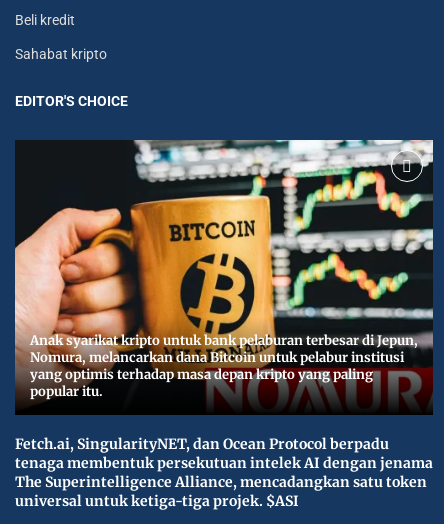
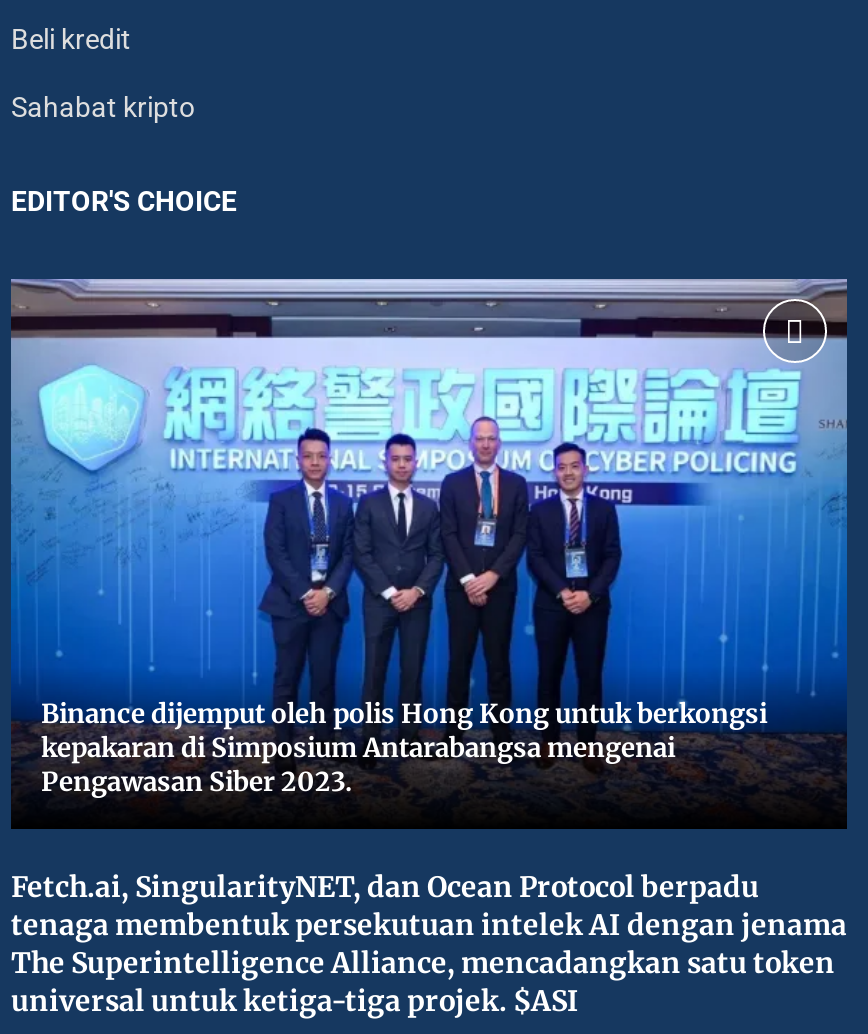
[14,140,434,401] [image] | Anak syarikat kripto untuk bank pelaburan terbesar di Jepun, | Nomura, melancarkan dana Bitcoin untuk pelabur institusi | yang optimis terhadap masa depan kripto yang paling | popular itu. -> [9,277,849,799] [image] | Binance dijemput oleh polis Hong Kong untuk berkongsi | kepakaran di Simposium Antarabangsa mengenai | Pengawasan Siber 2023.

